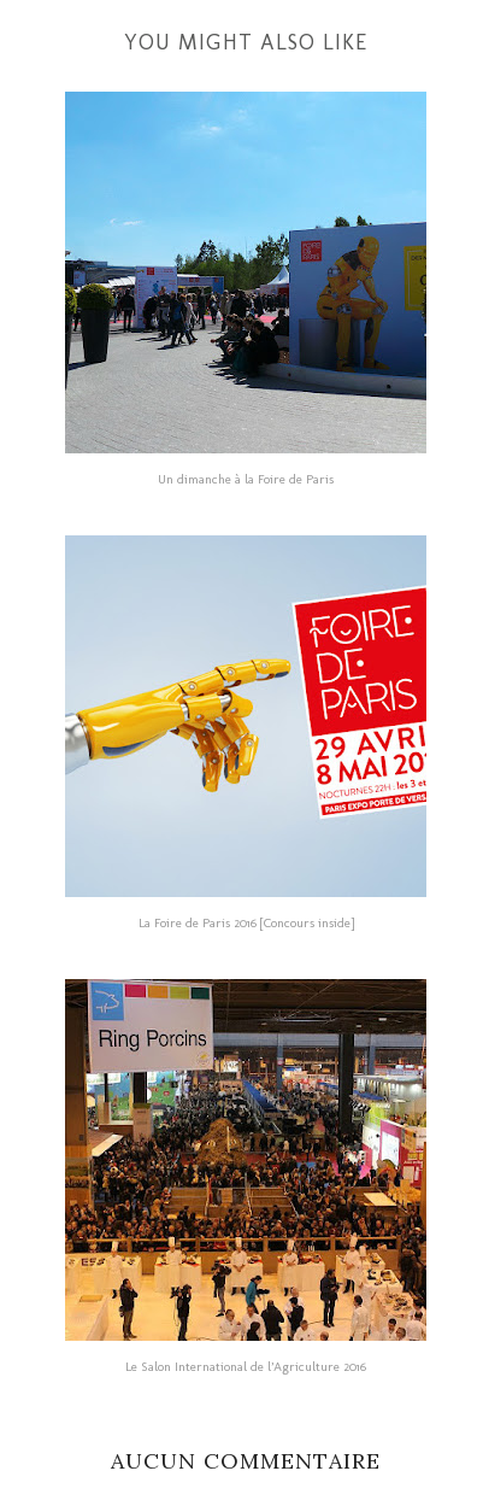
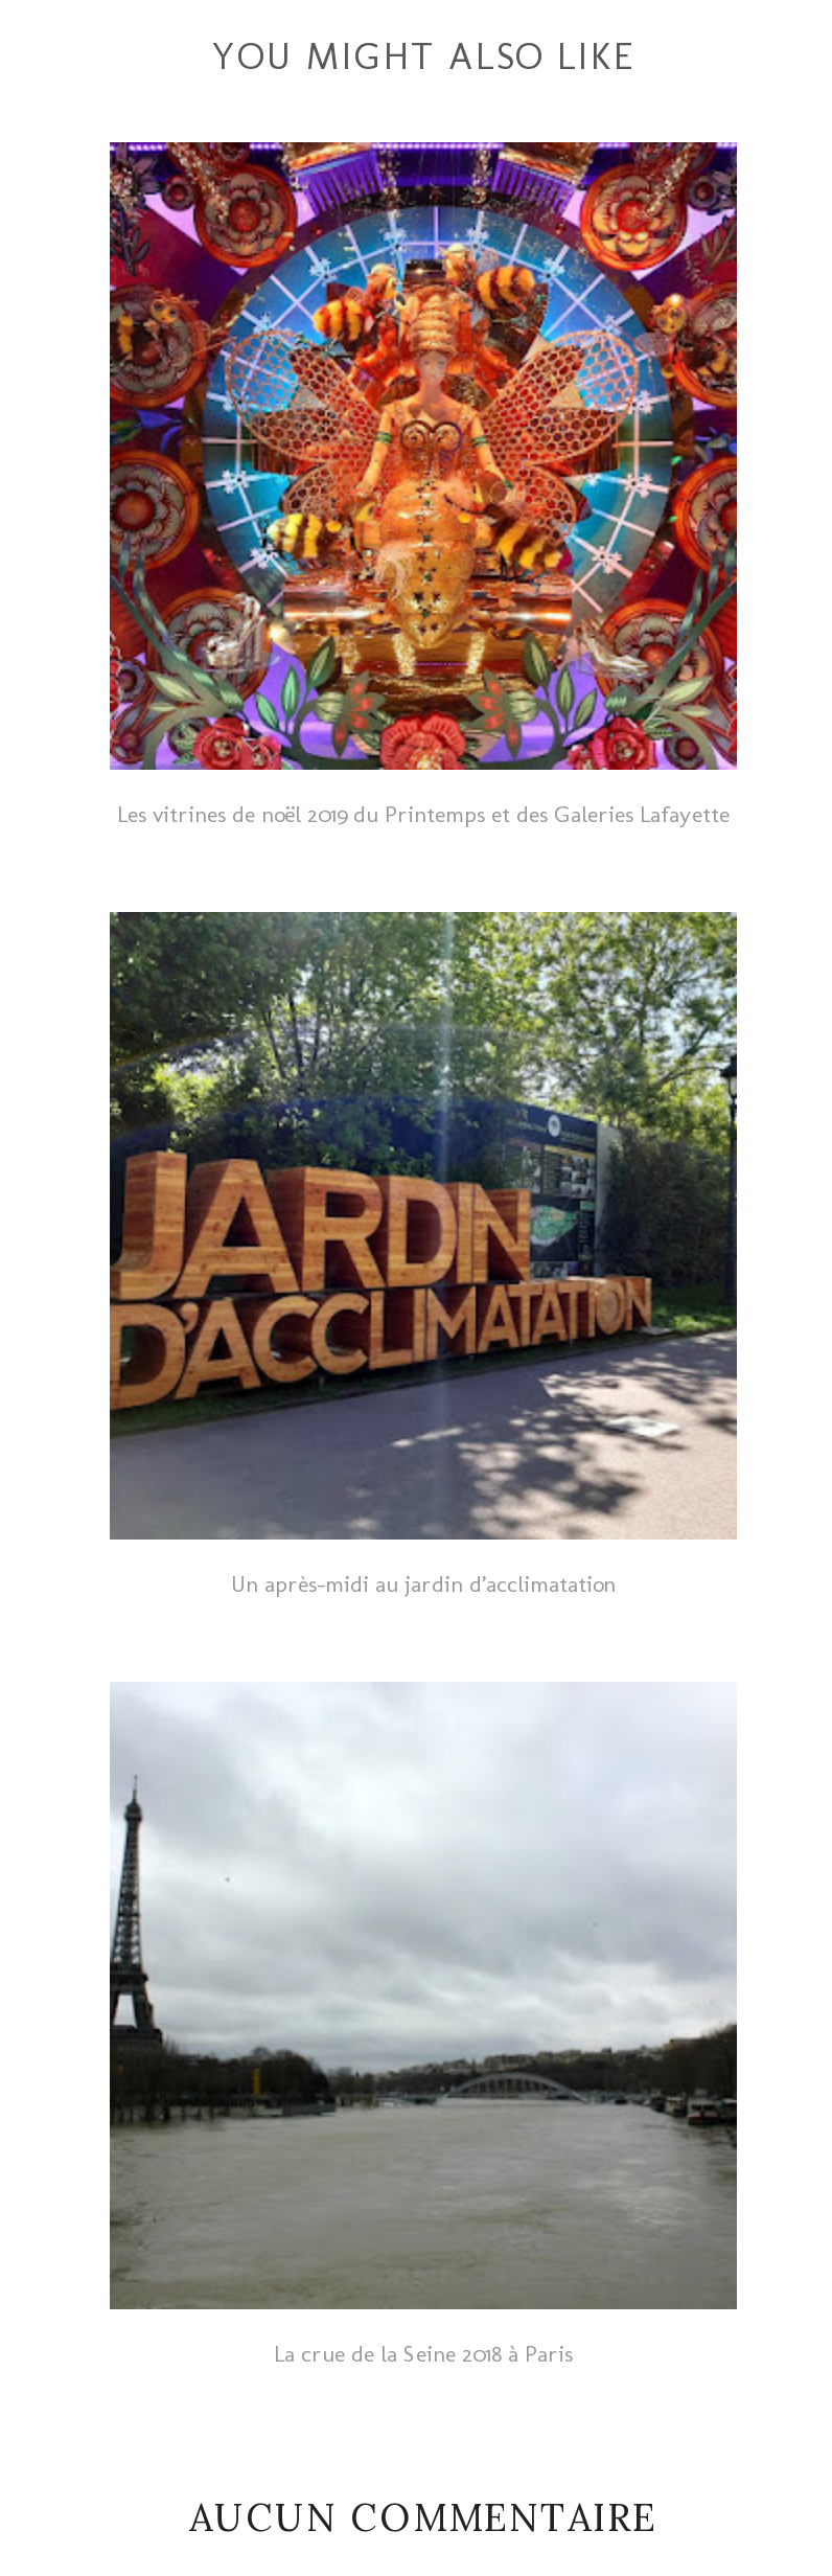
[64,90,428,487] [image] | Un dimanche à la Foire de Paris -> [108,140,739,828] [image] | Les vitrines de noël 2019 du Printemps et des Galeries Lafayette
[65,535,428,930] [image] | La Foire de Paris 2016 [Concours inside] -> [108,910,739,1597] [image] | Un après-midi au jardin d’acclimatation
[64,978,428,1374] [image] | Le Salon International de l’Agriculture 2016 -> [108,1682,739,2367] [image] | La crue de la Seine 2018 à Paris

